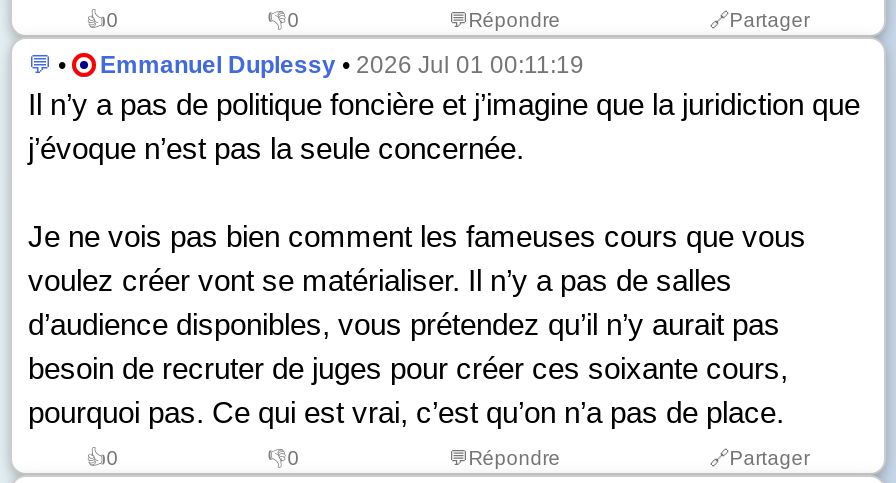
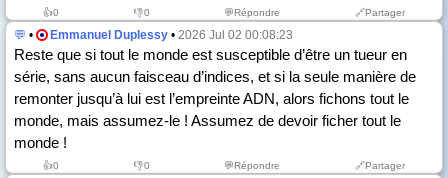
[28,51,860,429] Emmanuel Duplessy • 2026 Jul 01 00:11:19 | Il n’y a pas de politique foncière et j’imagine que la juridiction que | j’évoque n’est pas la seule concernée. | Je ne vois pas bien comment les fameuses cours que vous | voulez créer vont se matérialiser. Il n’y a pas de salles | d’audience disponibles, vous prétendez qu’il n’y aurait pas | besoin de recruter de juges pour créer ces soixante cours, | pourquoi pas. Ce qui est vrai, c’est qu’on n’a pas de place. -> [14,28,416,151] Emmanuel Duplessy • 2026 Jul 02 00:08:23 | Reste que si tout le monde est susceptible d’être un tueur en | série, sans aucun faisceau d’indices, et si la seule manière de | remonter jusqu’à lui est l’empreinte ADN, alors fichons tout le | monde, mais assumez-le ! Assumez de devoir ficher tout le | monde !

